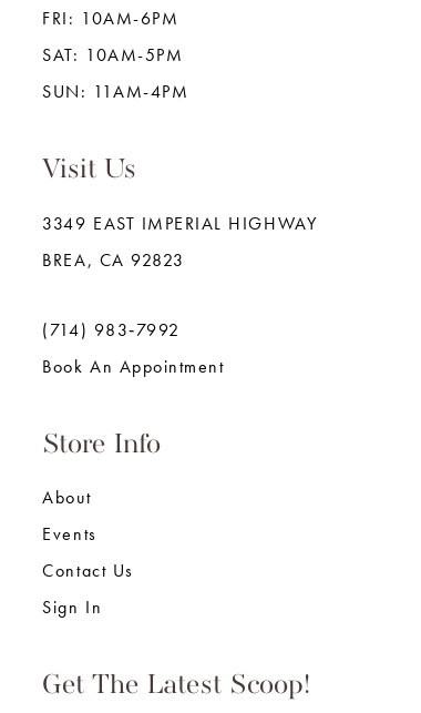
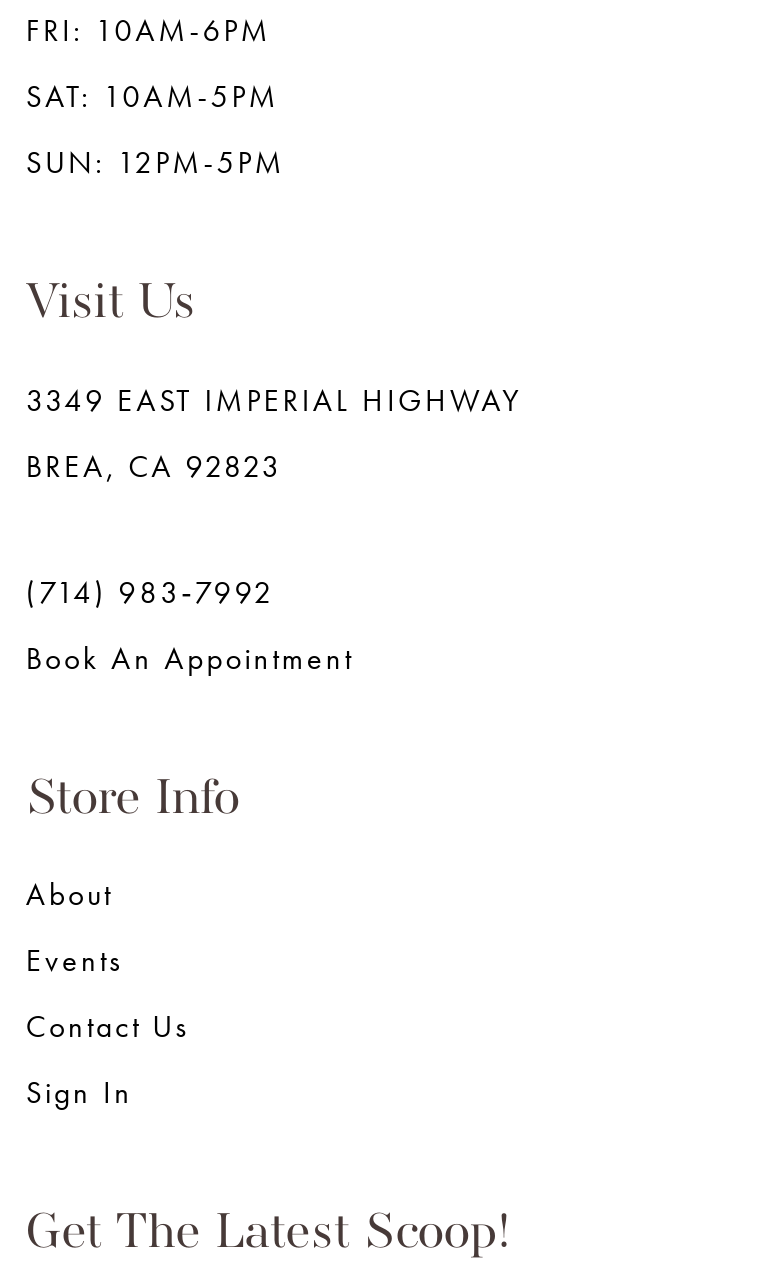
[43,81,189,103] SUN: 11AM-4PM -> [26,143,286,183] SUN: 12PM-5PM

